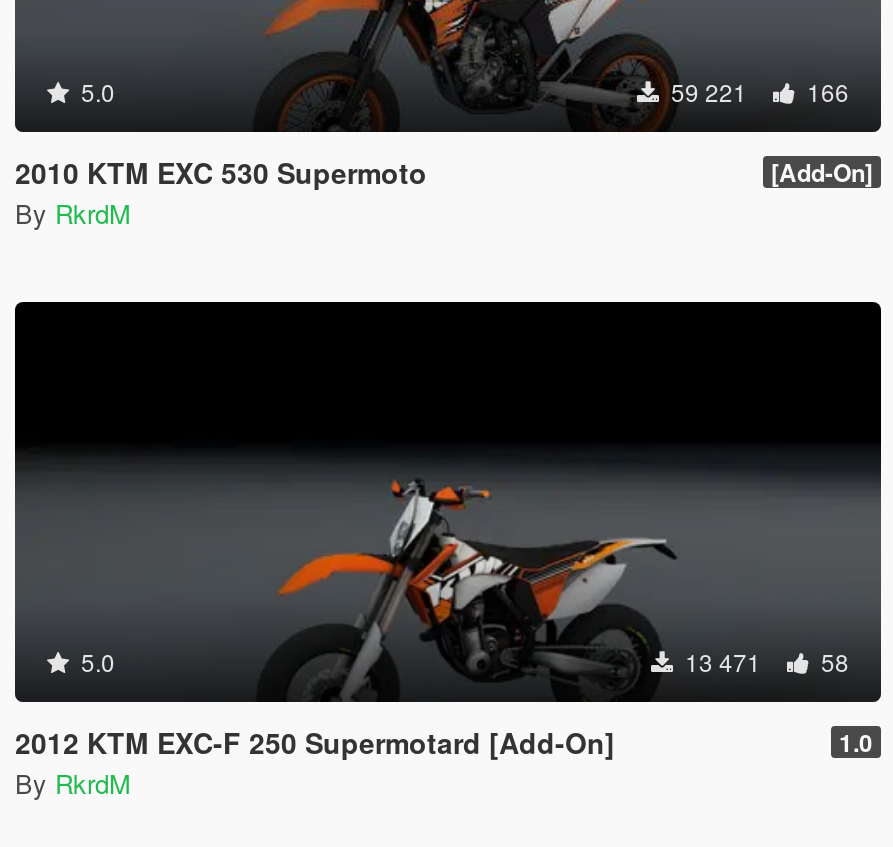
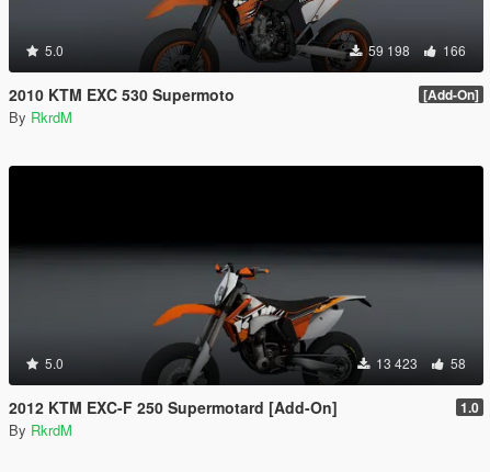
[665,74,849,108] 59 221 166 -> [365,41,466,59] 59 198 166
[679,644,849,678] 13 471 58 -> [373,353,466,372] 13 423 58

